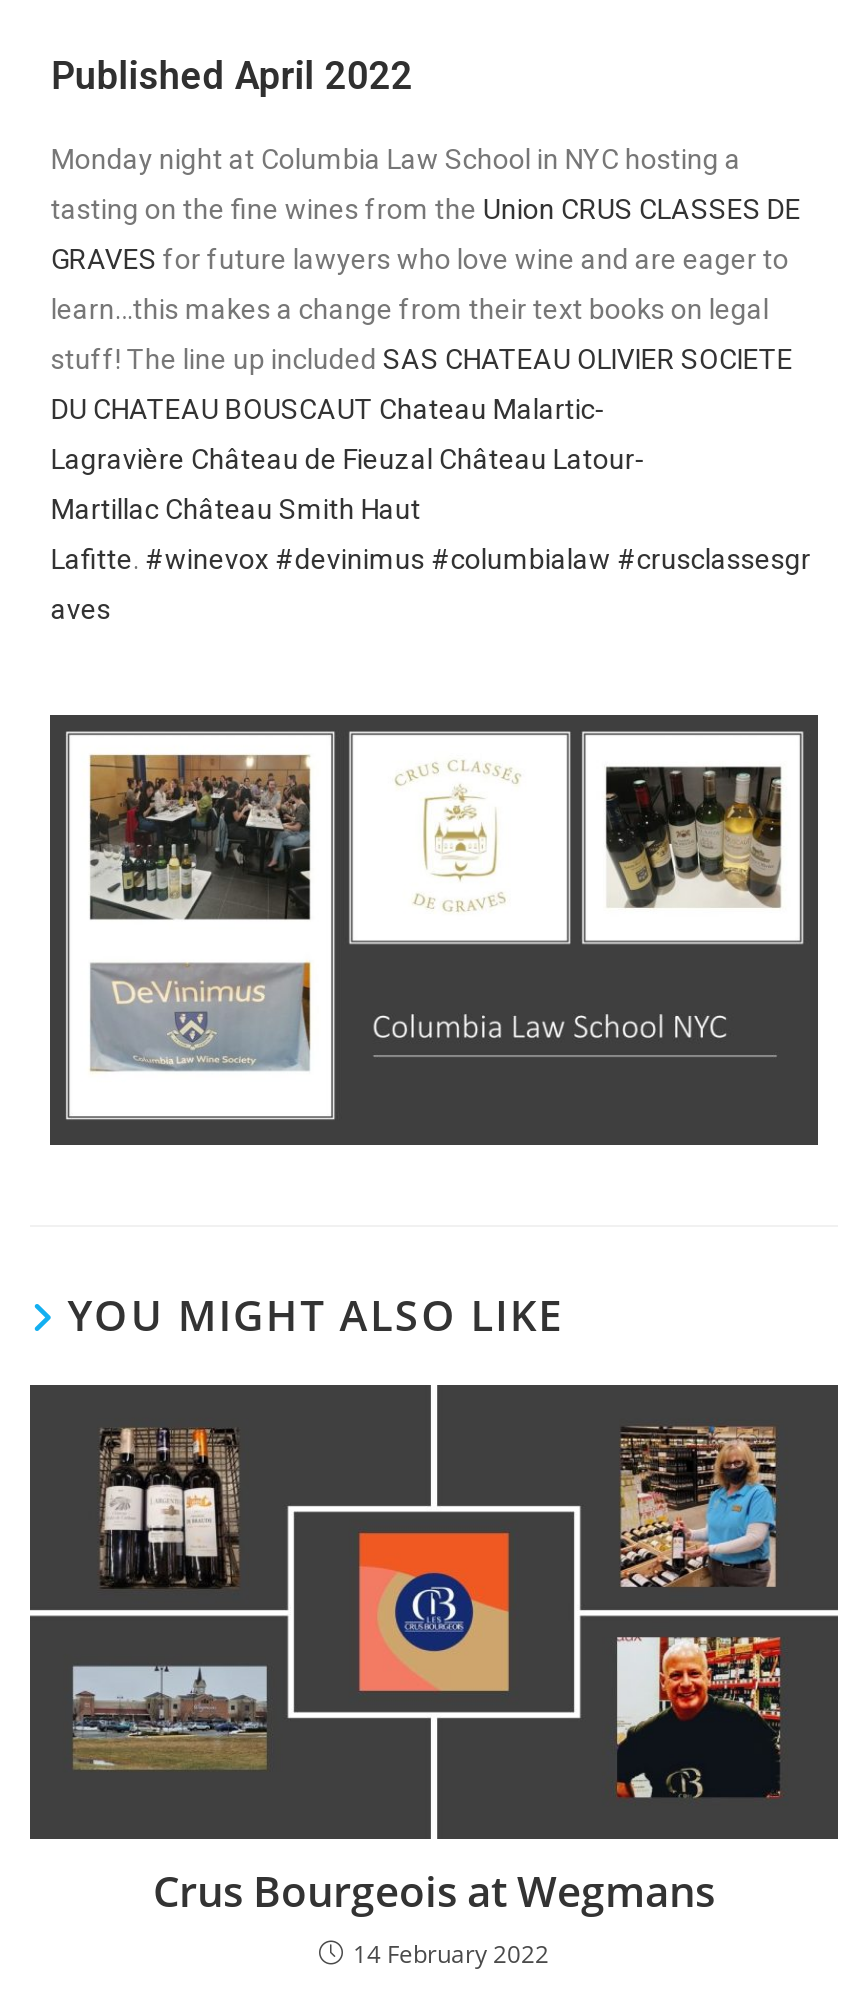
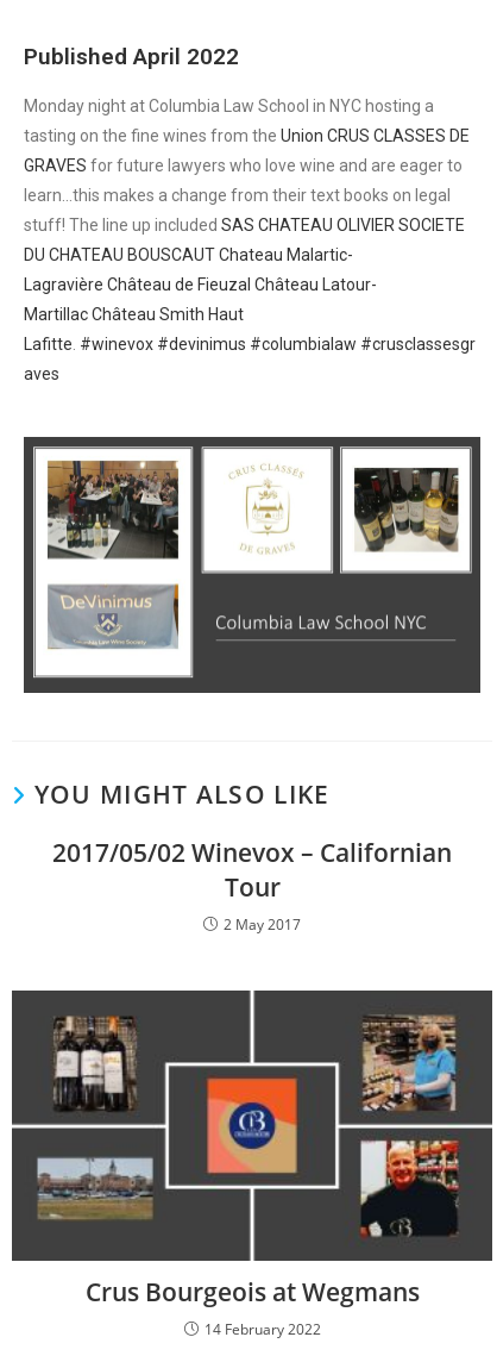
none -> [52,836,452,935] 2017/05/02 Winevox – Californian | Tour | 2 May 2017

